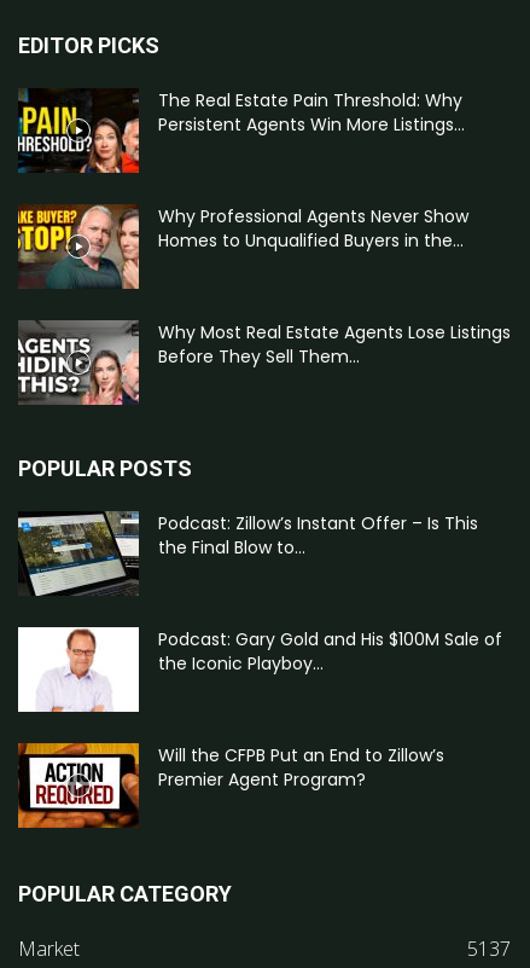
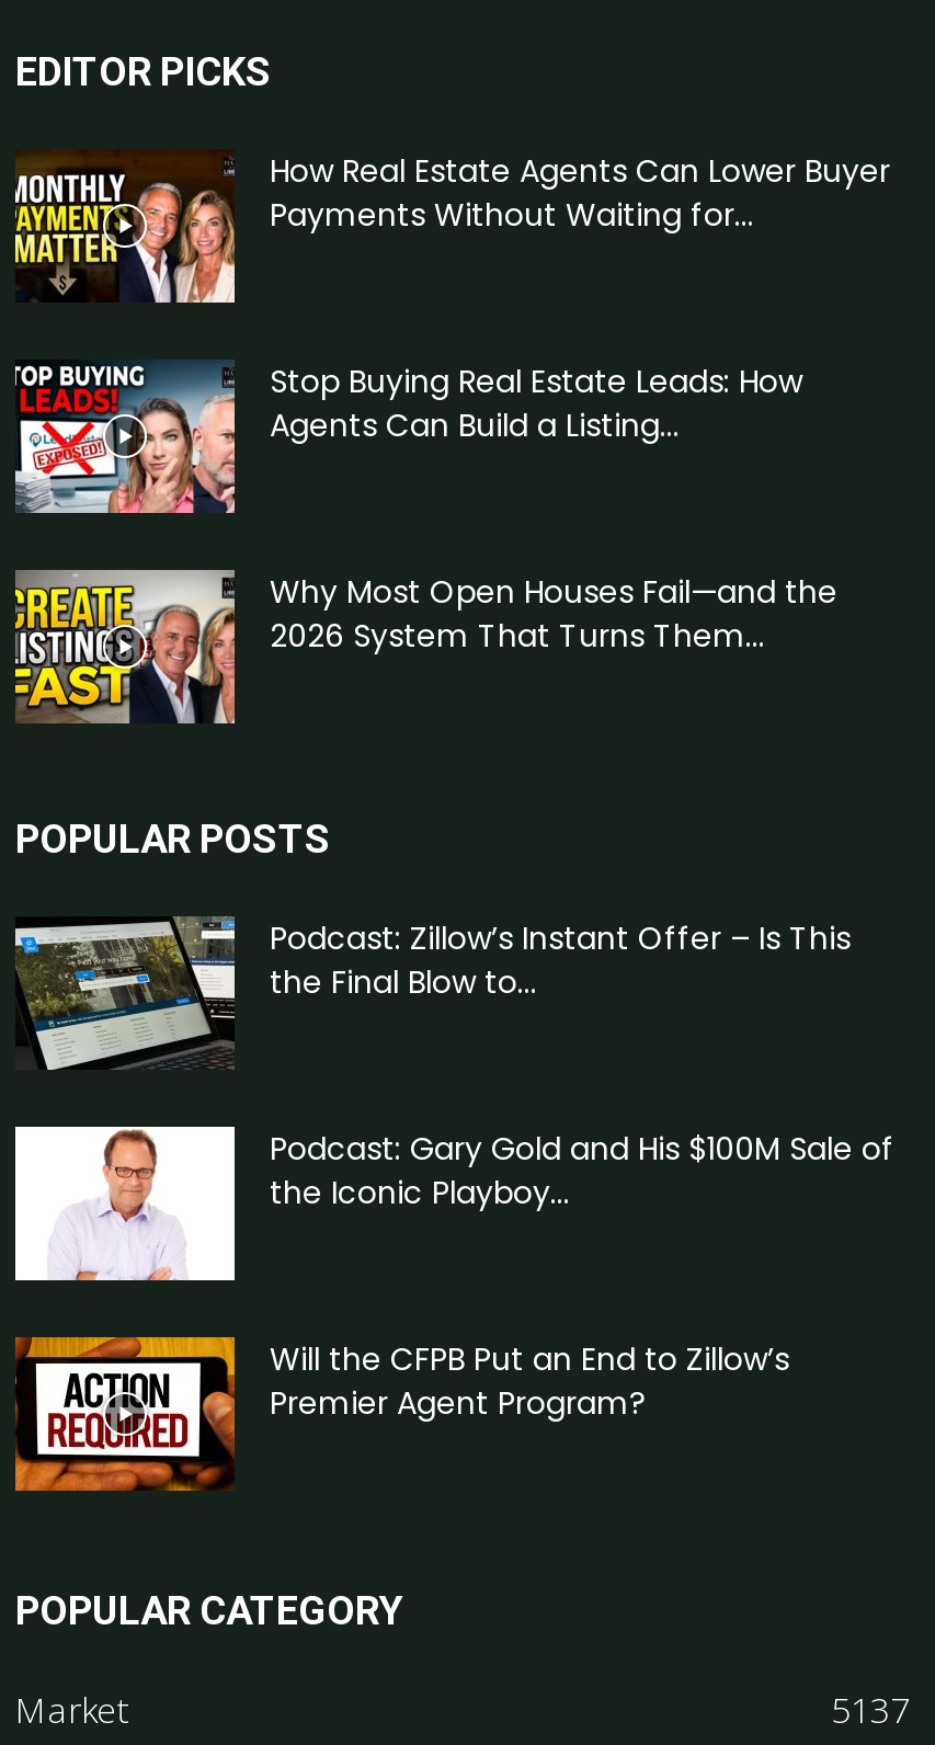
[17,88,465,174] [image] | The Real Estate Pain Threshold: Why | Persistent Agents Win More Listings... -> [13,149,890,305] [image] | How Real Estate Agents Can Lower Buyer | Payments Without Waiting for...
[17,204,468,290] [image] | Why Professional Agents Never Show | Homes to Unqualified Buyers in the... -> [13,359,802,515] [image] | Stop Buying Real Estate Leads: How | Agents Can Build a Listing...
[17,320,511,406] [image] | Why Most Real Estate Agents Lose Listings | Before They Sell Them... -> [13,570,837,726] [image] | Why Most Open Houses Fail—and the | 2026 System That Turns Them...

